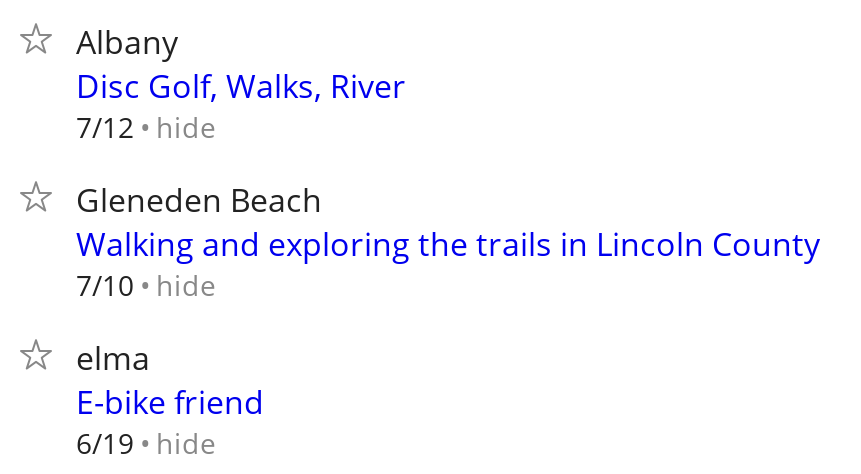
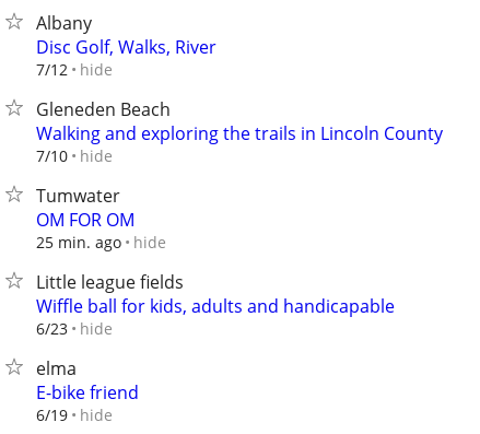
none -> [36,184,395,339] Tumwater | OM FOR OM | 25 min. ago hide | Little league fields | Wiffle ball for kids, adults and handicapable | 6/23 hide

